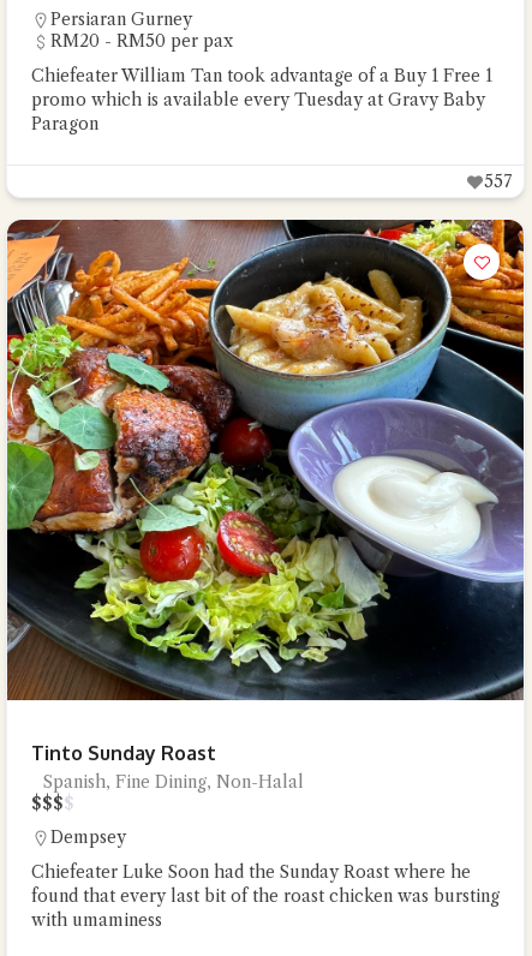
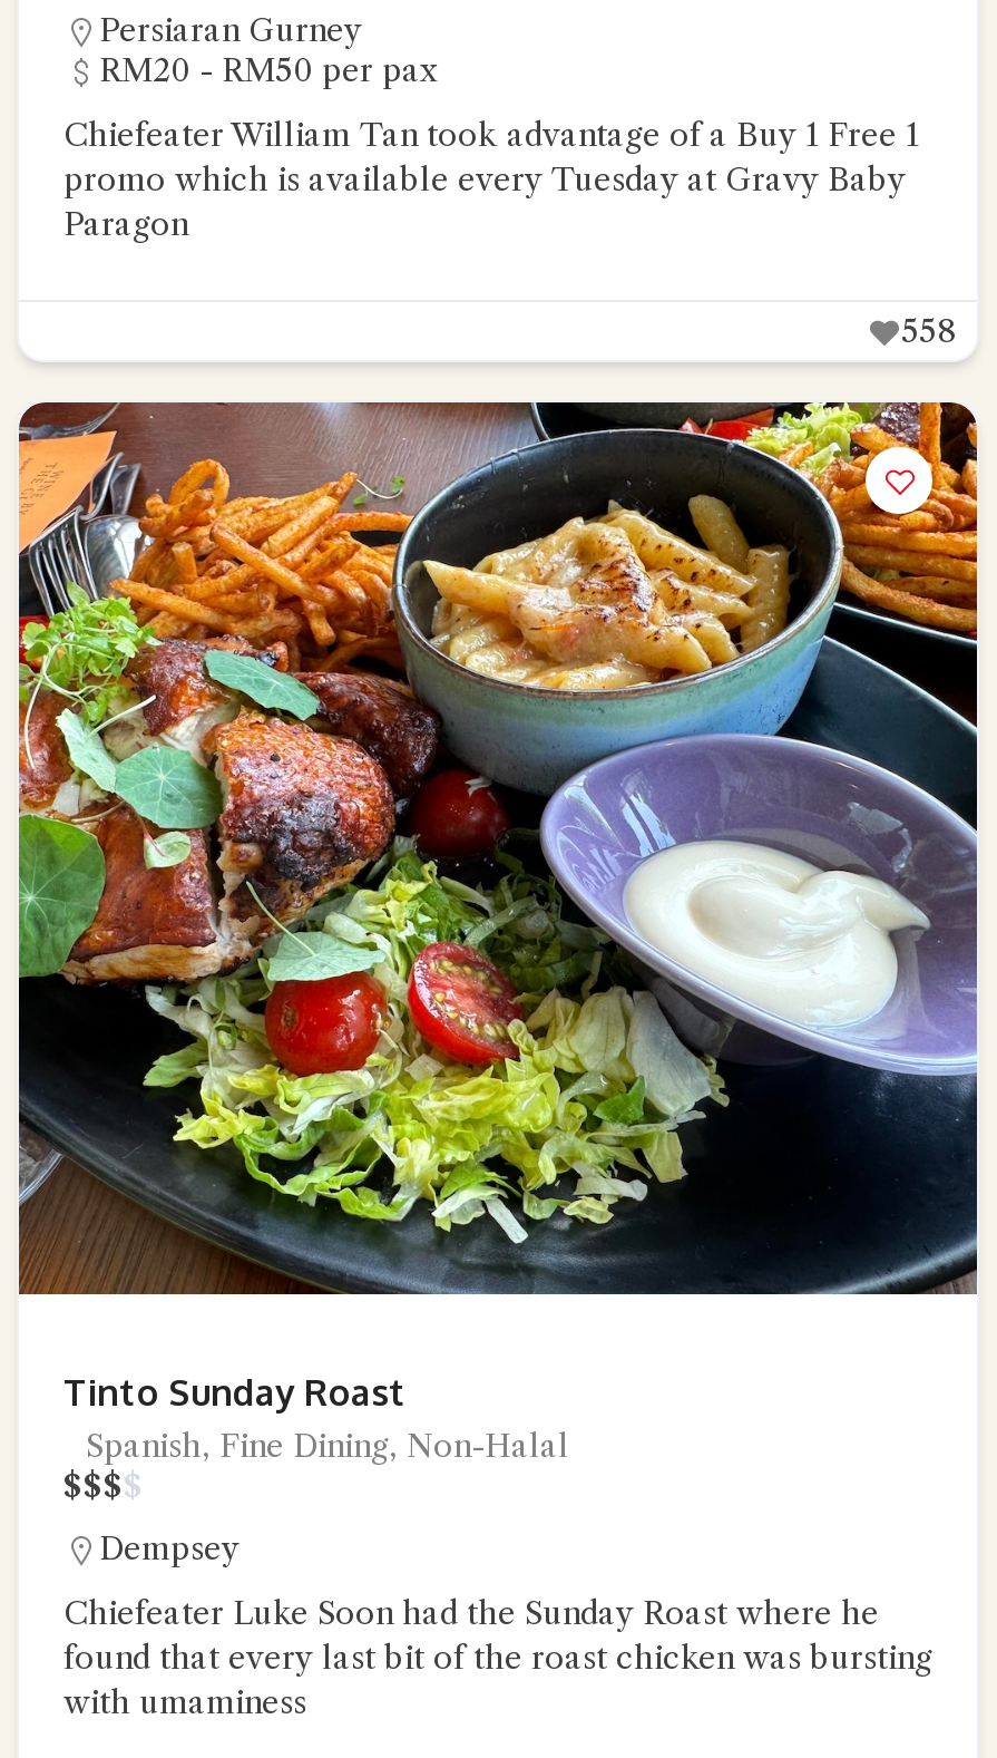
[484,171,512,192] 557 -> [901,311,955,351] 558

